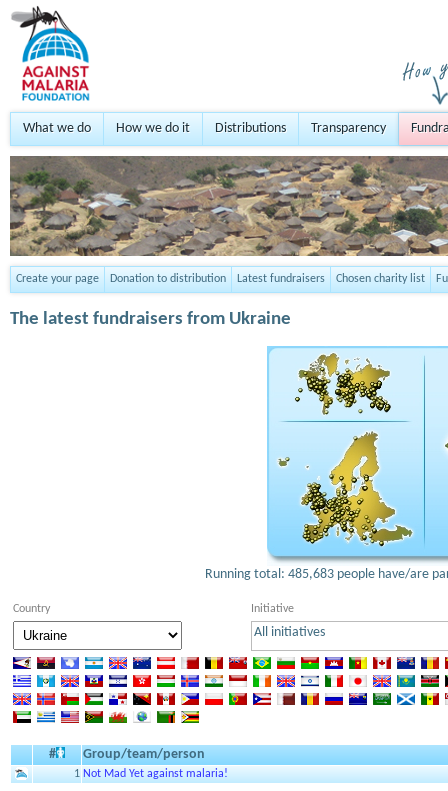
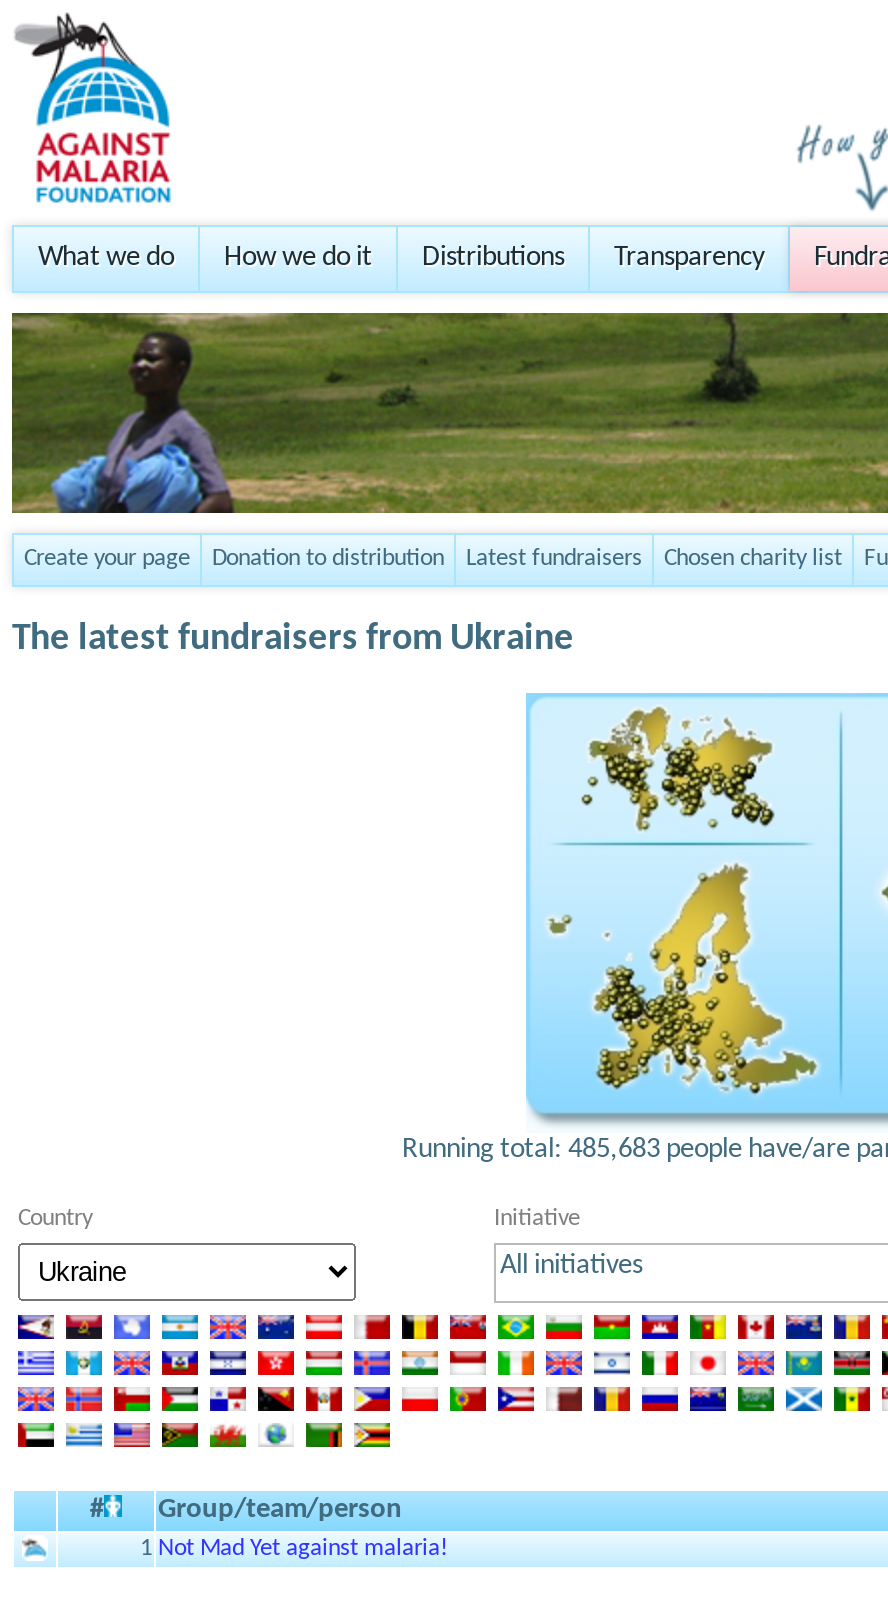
[9,156,445,257] [image] -> [10,313,882,515] [image]

